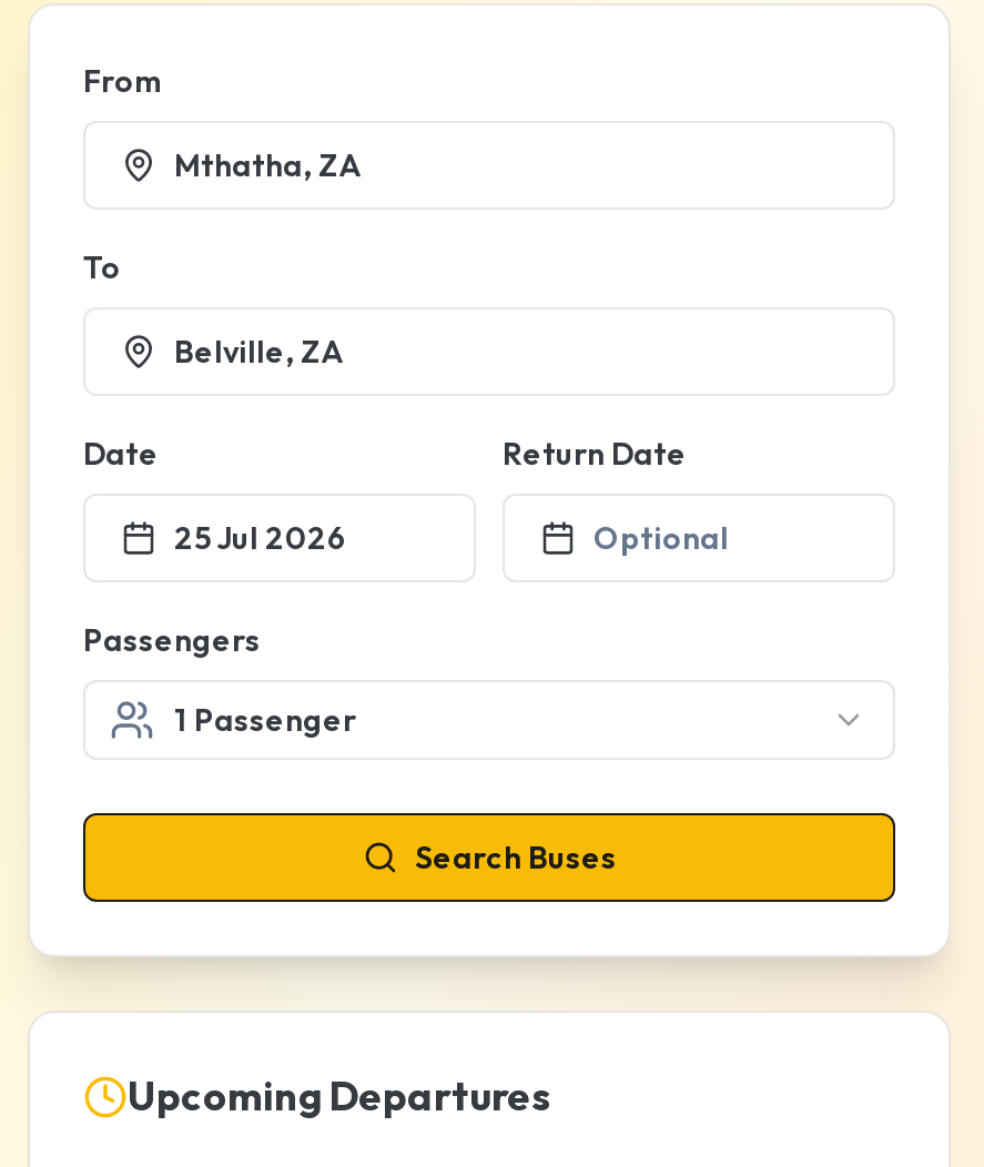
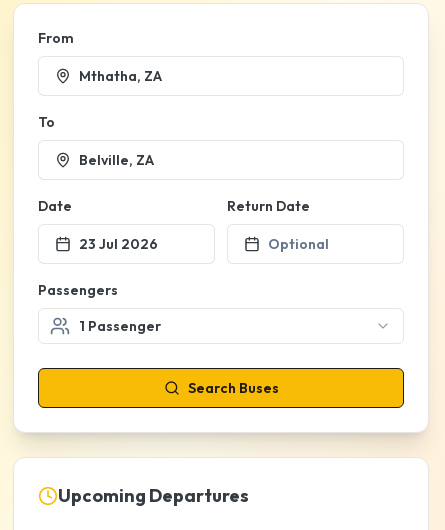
[174,518,347,558] 25 Jul 2026 -> [79,235,158,253] 23 Jul 2026

